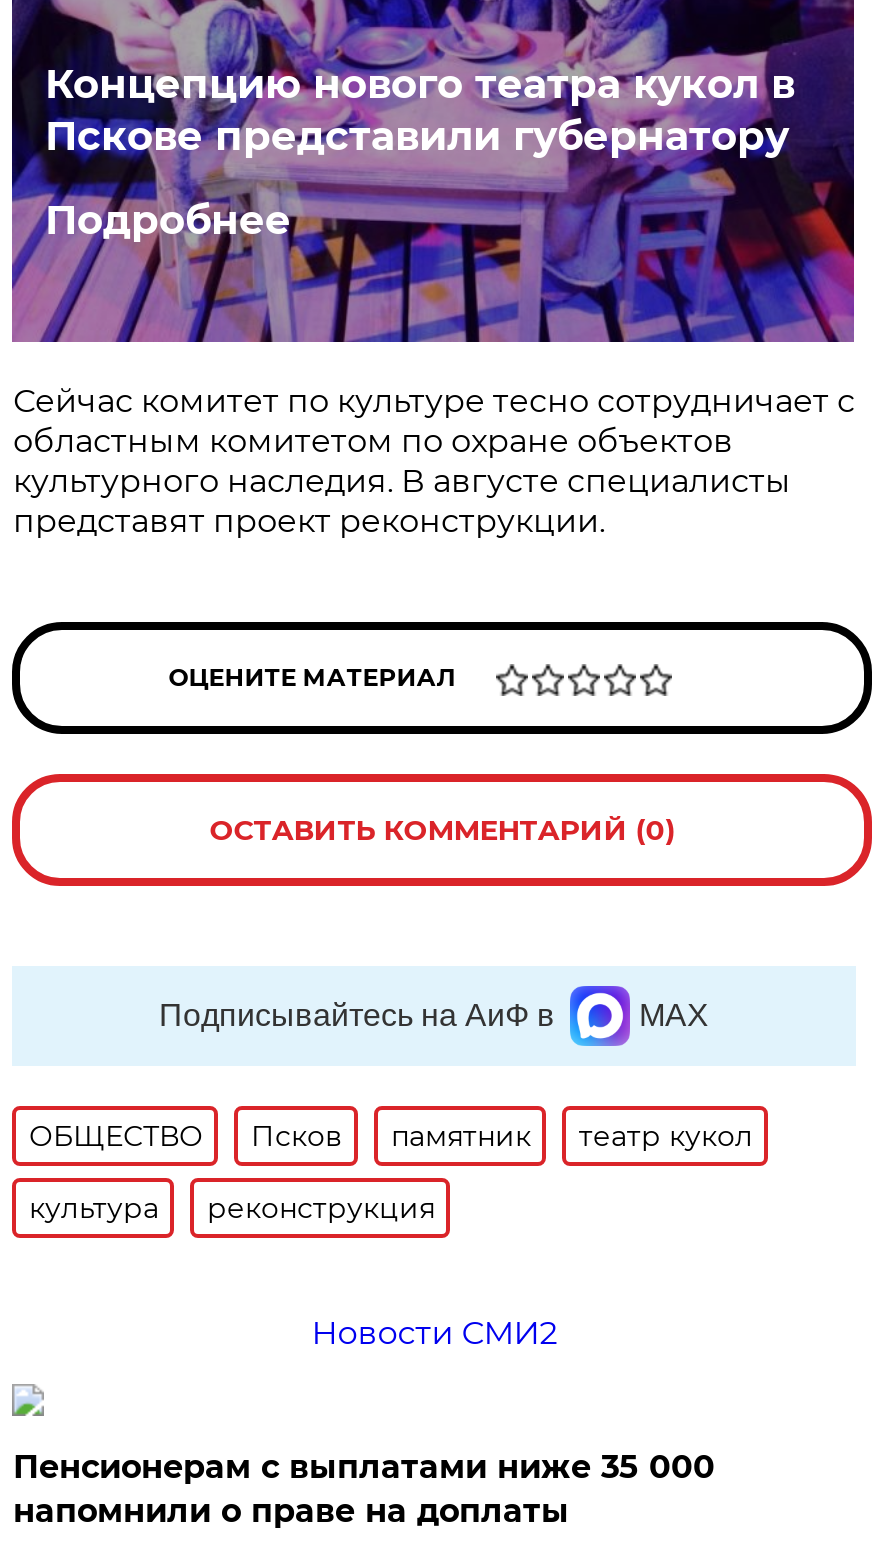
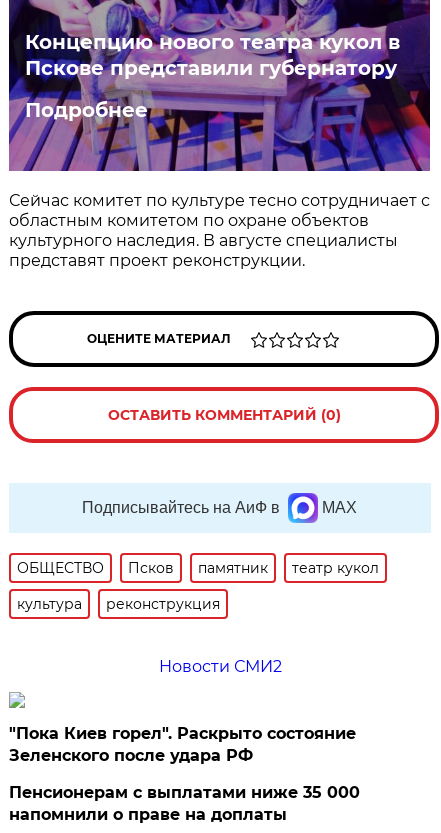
none -> [9,724,356,765] "Пока Киев горел". Раскрыто состояние | Зеленского после удара РФ

